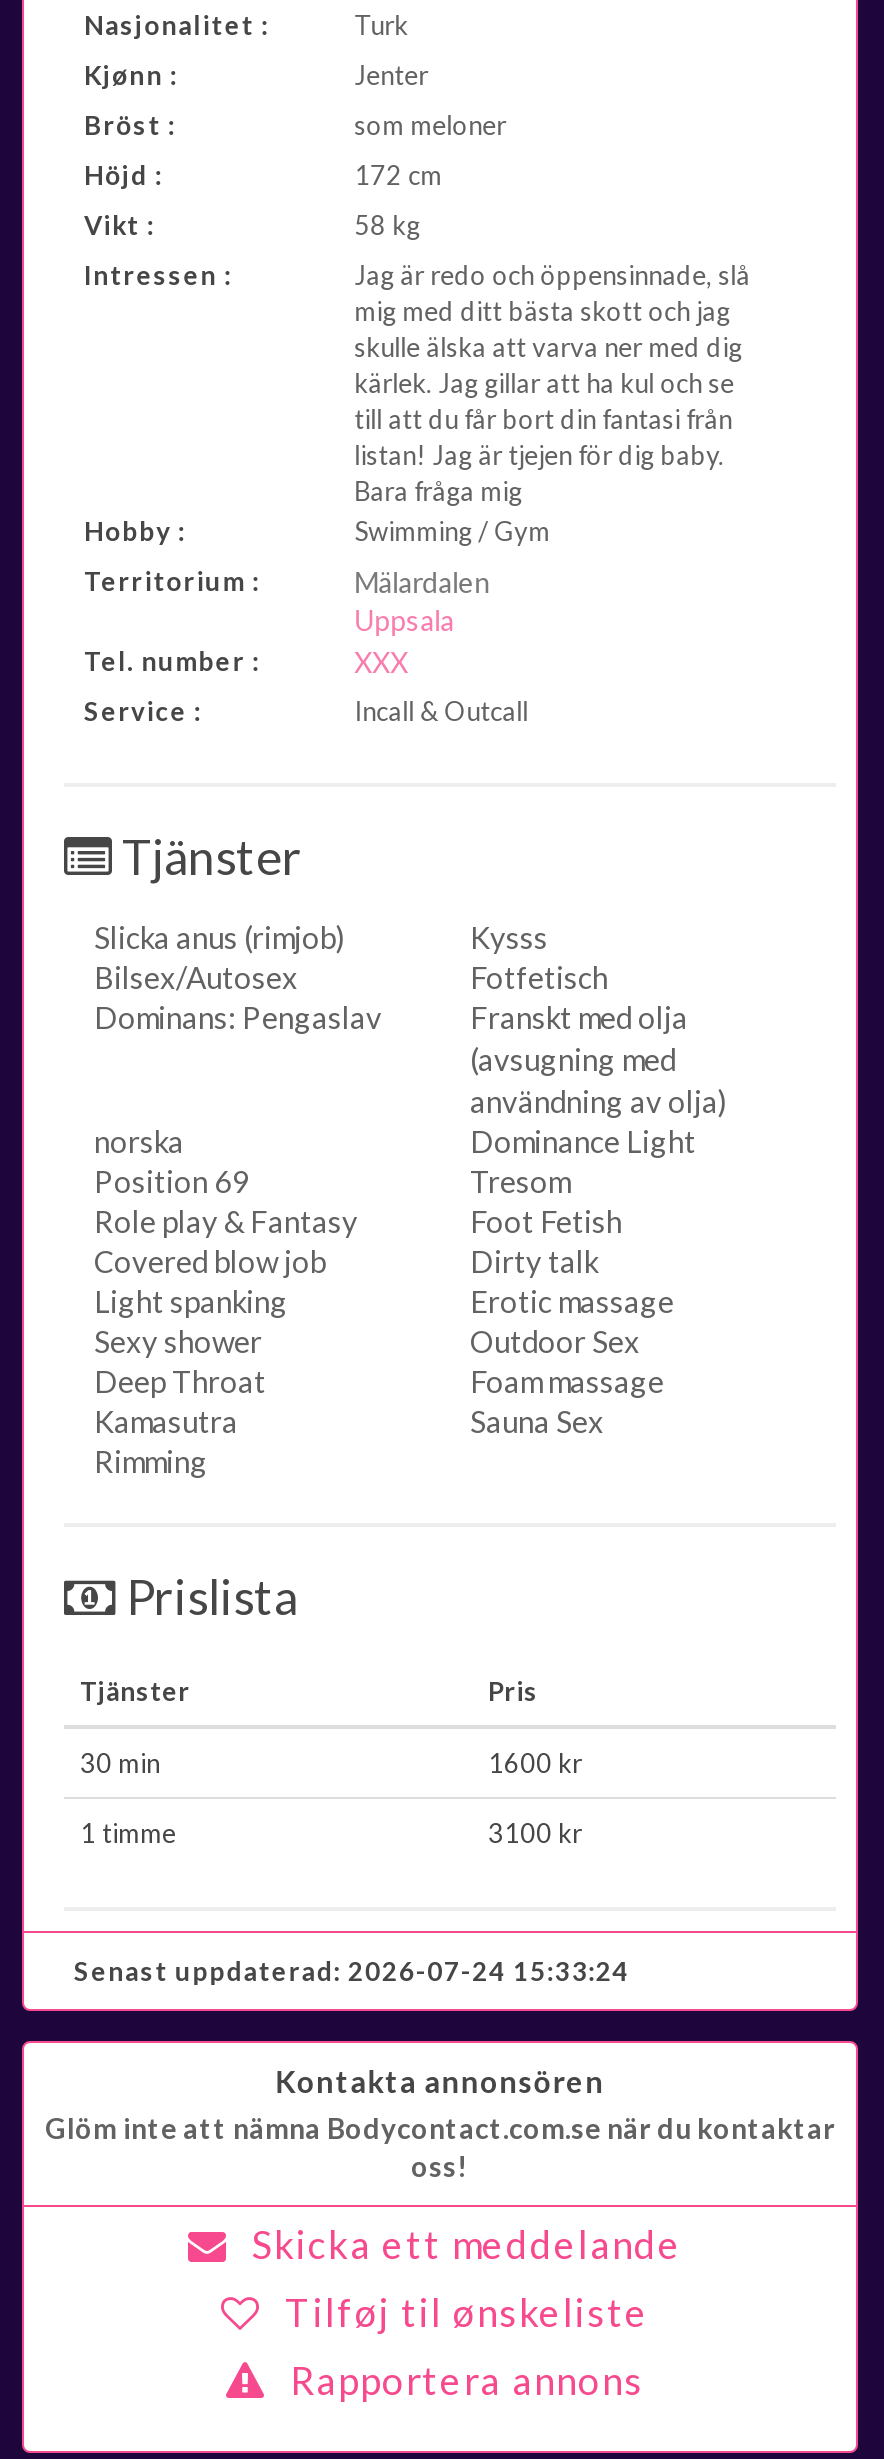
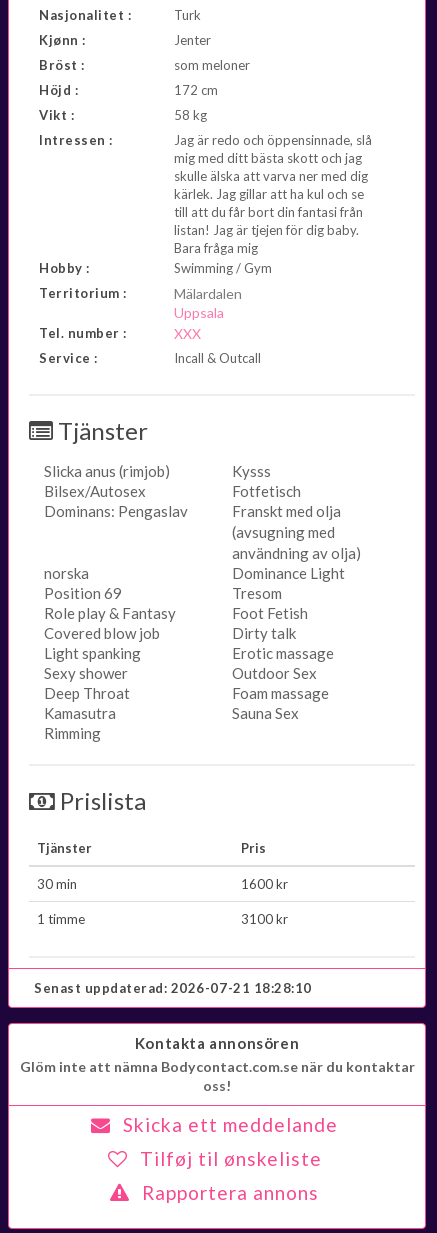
[74,1955,630,1987] Senast uppdaterad: 2026-07-24 15:33:24 -> [34,980,312,996] Senast uppdaterad: 2026-07-21 18:28:10

